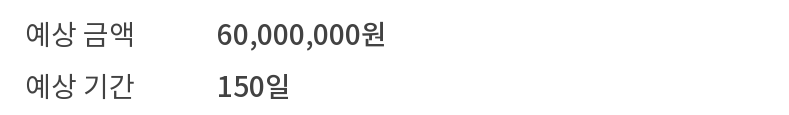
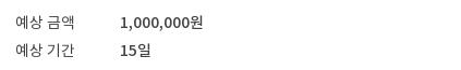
[217,17,387,53] 60,000,000원 -> [120,13,204,32] 1,000,000원
[217,69,291,105] 150일 -> [120,41,151,60] 15일

